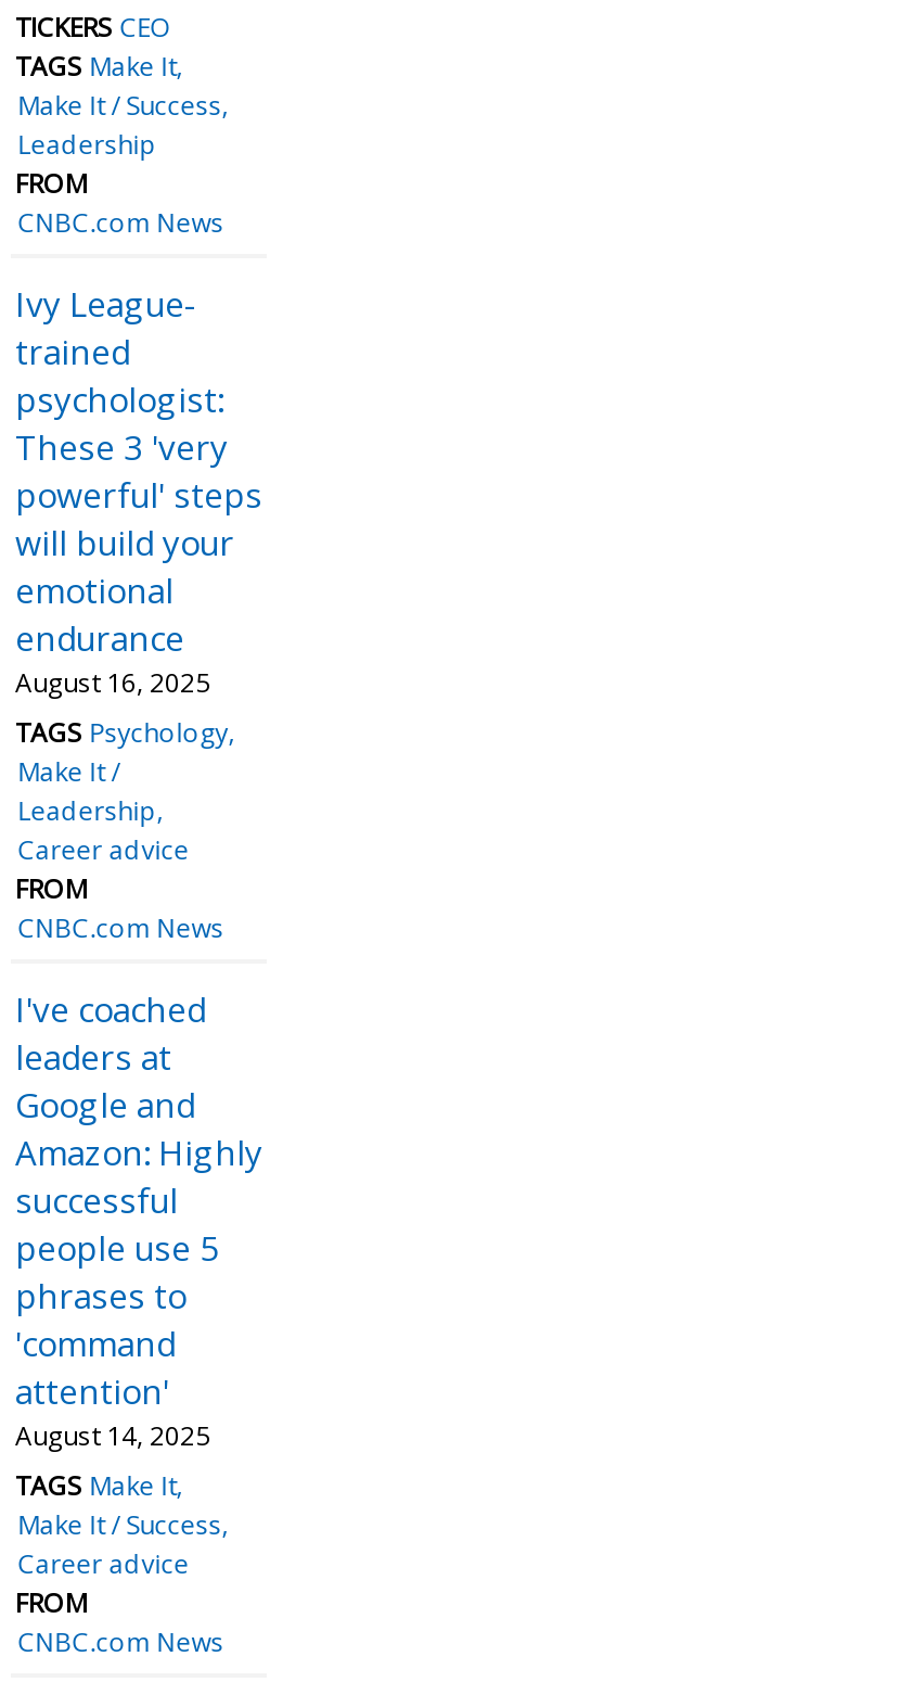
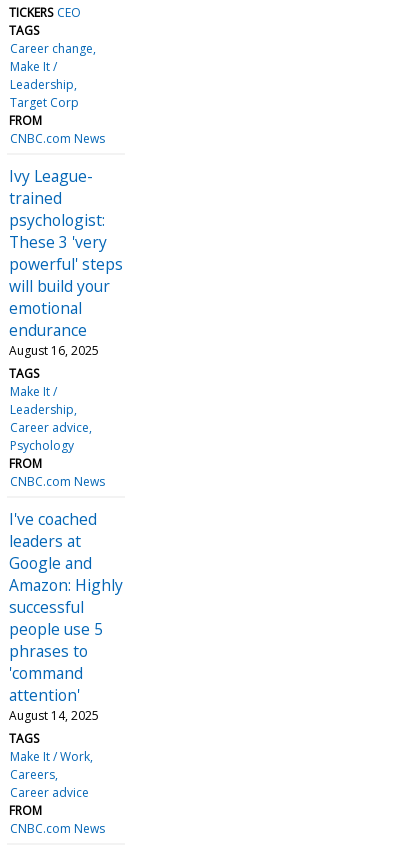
[15,47,222,123] TAGS Make It | Make It / Success -> [9,22,93,75] TAGS | Career change | Make It /
none -> [10,94,79,111] Target Corp
[15,714,228,750] TAGS Psychology -> [9,365,39,382] TAGS
none -> [10,437,74,454] Psychology
[15,1467,222,1543] TAGS Make It | Make It / Success -> [9,730,90,783] TAGS | Make It / Work | Careers

